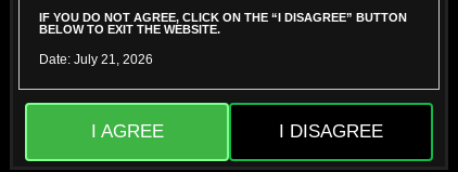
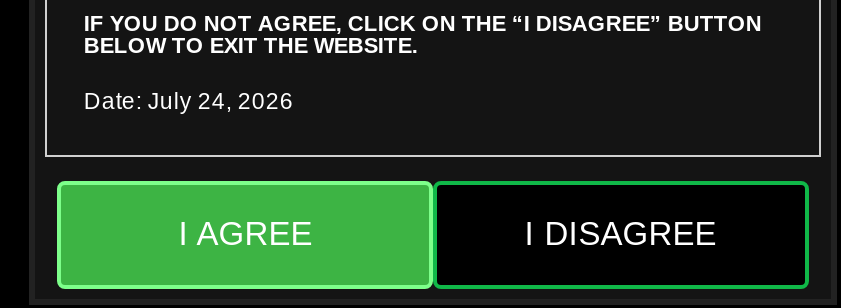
[40,52,153,66] Date: July 21, 2026 -> [84,88,294,114] Date: July 24, 2026

